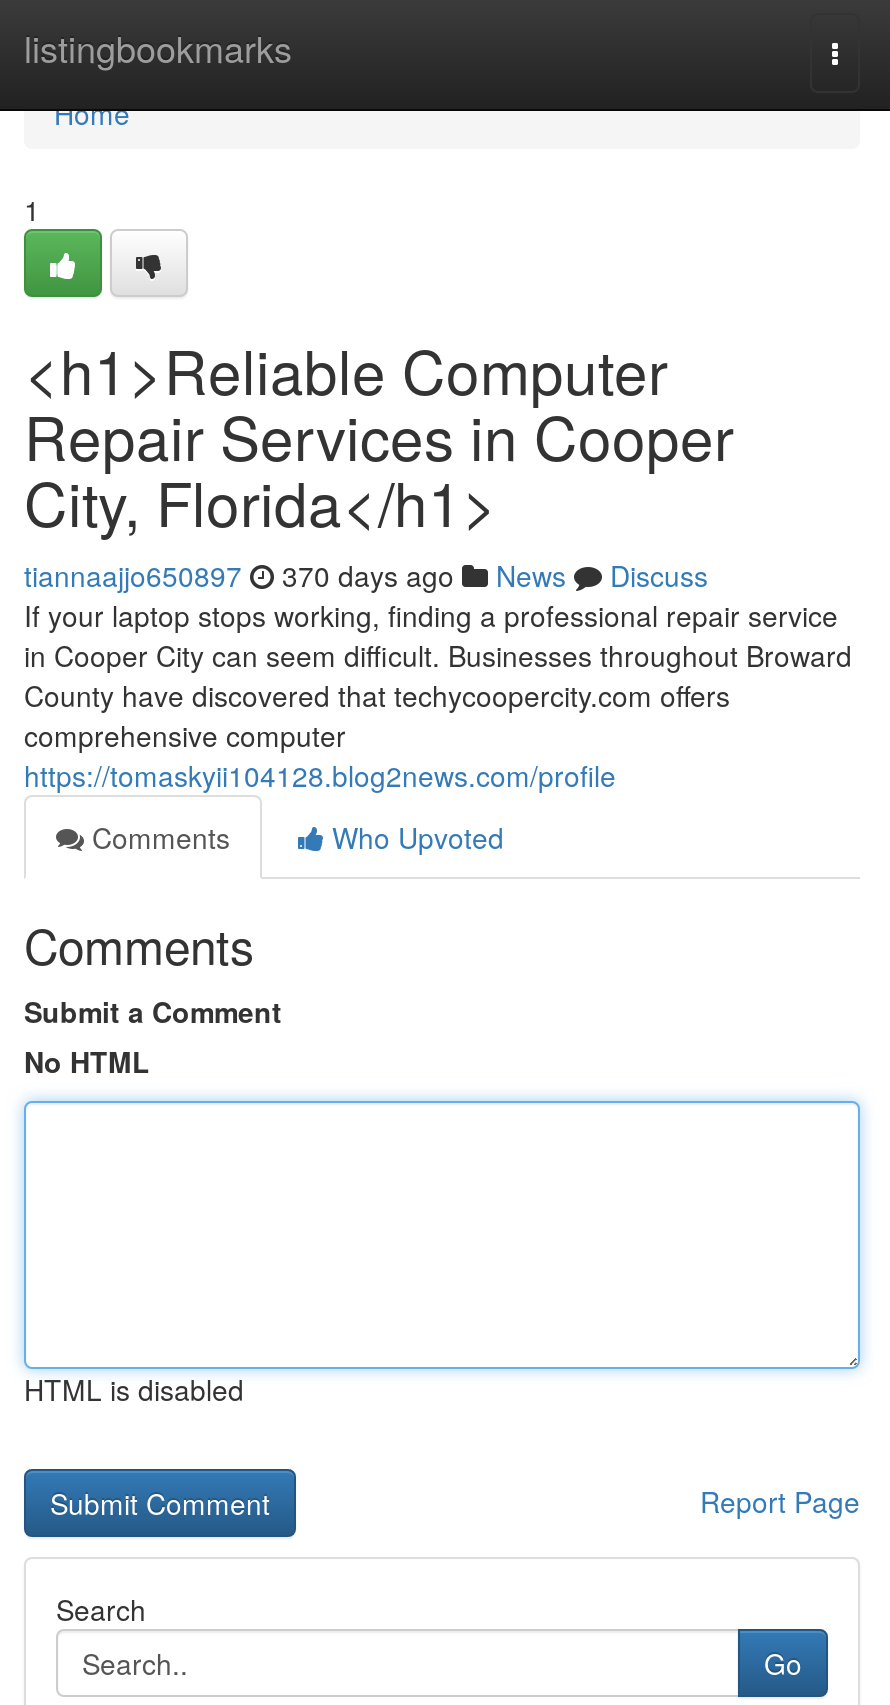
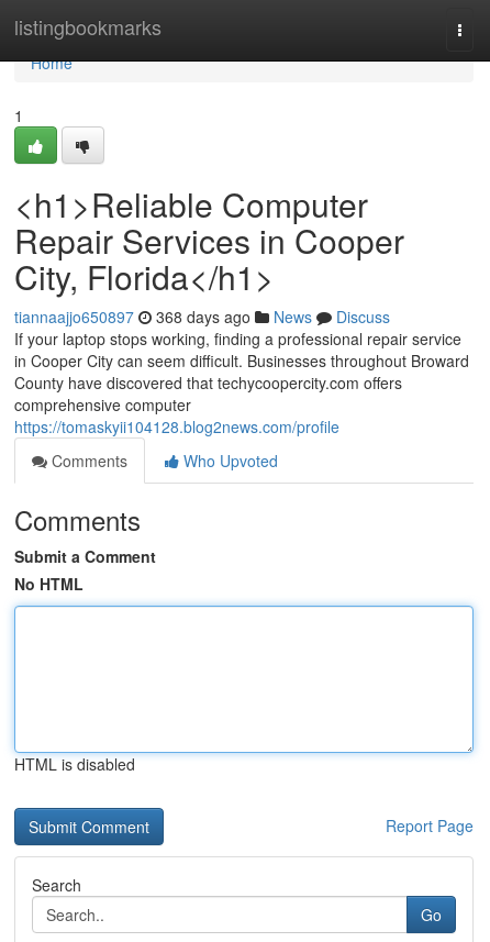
[24,555,708,595] tiannaajjo650897 370 days ago News Discuss -> [14,306,390,328] tiannaajjo650897 368 days ago News Discuss

